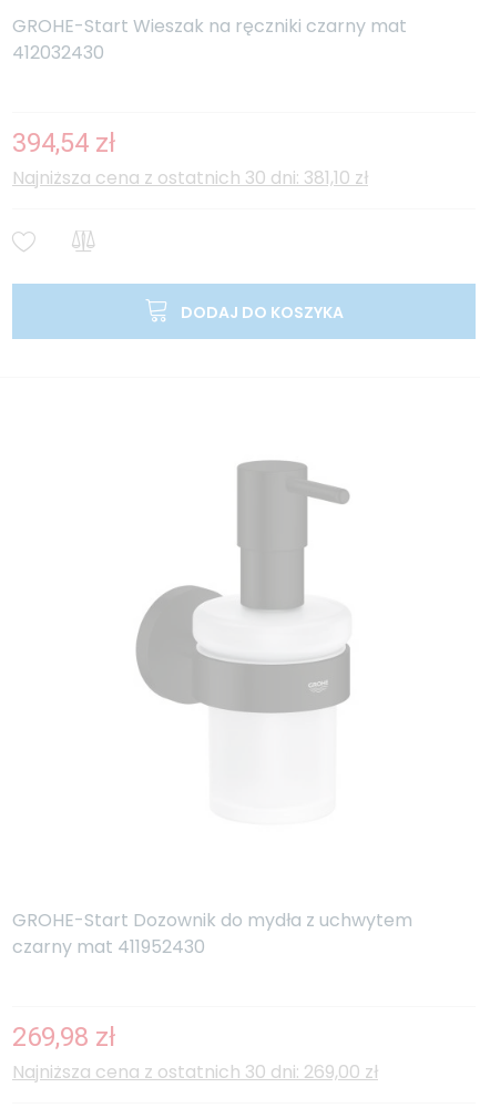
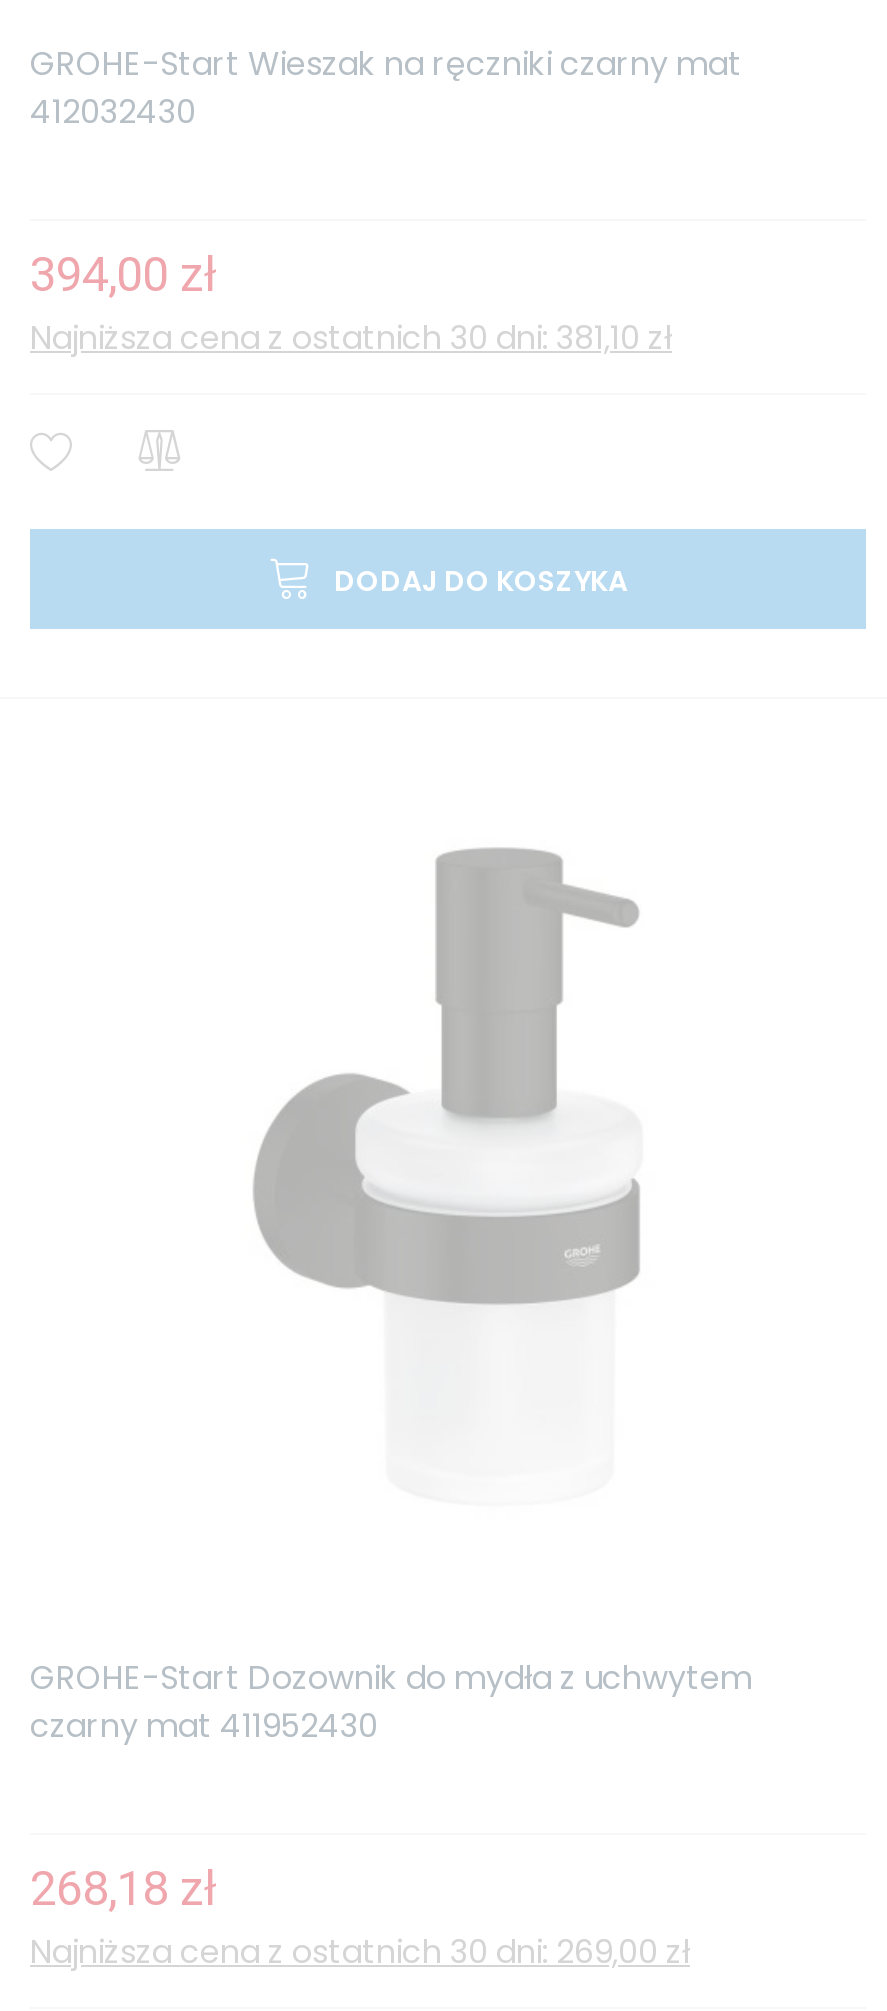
[12,127,116,158] 394,54 zł -> [30,247,218,303] 394,00 zł
[12,1022,116,1053] 269,98 zł -> [30,1861,218,1917] 268,18 zł

